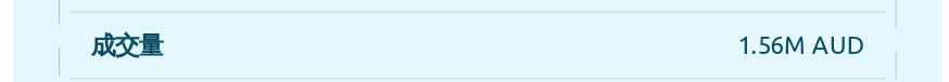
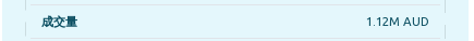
[738,30,864,58] 1.56M AUD -> [366,14,429,28] 1.12M AUD

